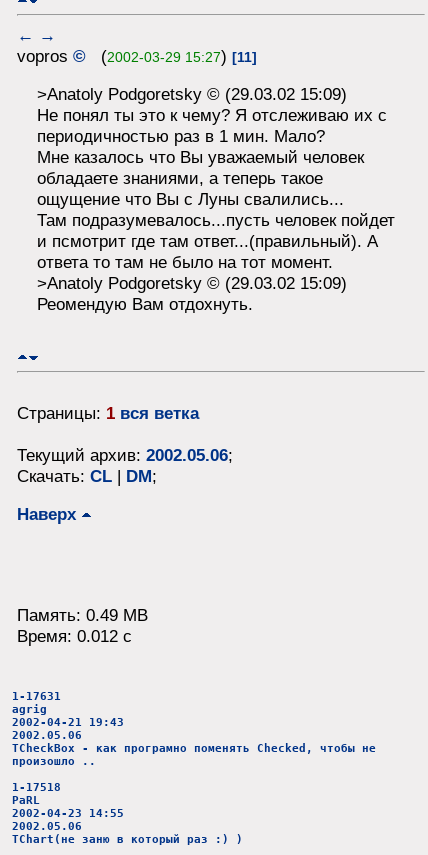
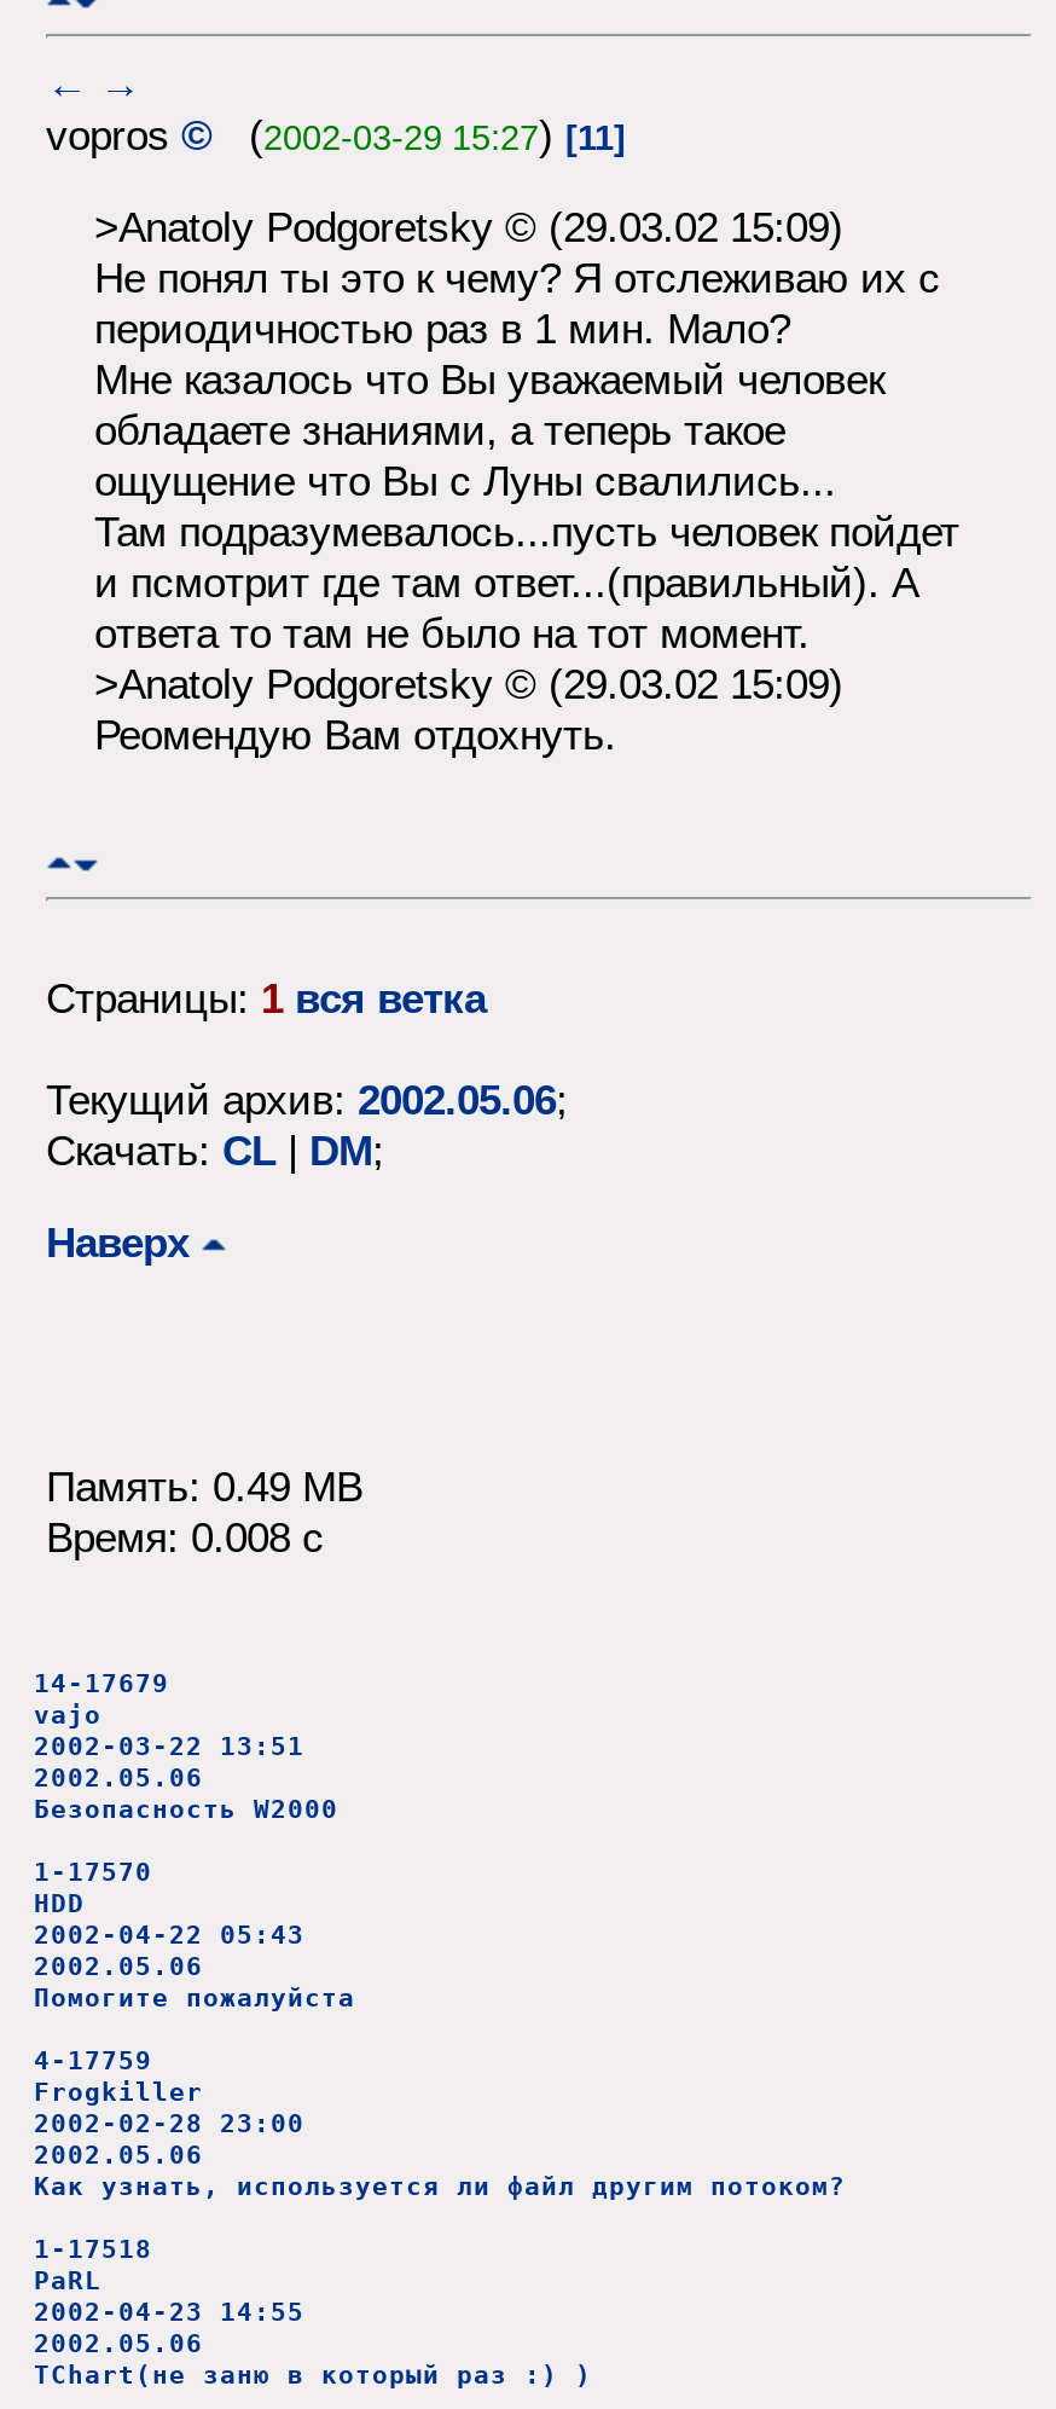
[17,626,132,646] Время: 0.012 c -> [46,1514,324,1563] Время: 0.008 c
[12,690,124,729] 1-17631 | agrig | 2002-04-21 19:43 -> [34,1668,304,1762] 14-17679 | vajo | 2002-03-22 13:51
[12,742,376,768] TCheckBox - как програмно поменять Checked, чтобы не | произошло .. -> [34,1793,846,2202] Безопасность W2000 | 1-17570 | HDD | 2002-04-22 05:43 | 2002.05.06 | Помогите пожалуйста | 4-17759 | Frogkiller | 2002-02-28 23:00 | 2002.05.06 | Как узнать, используется ли файл другим потоком?

